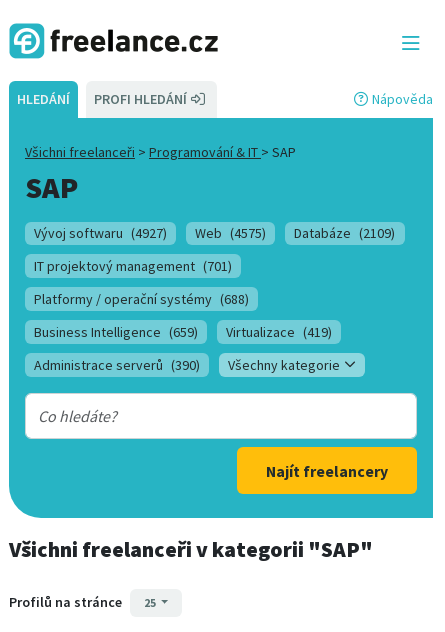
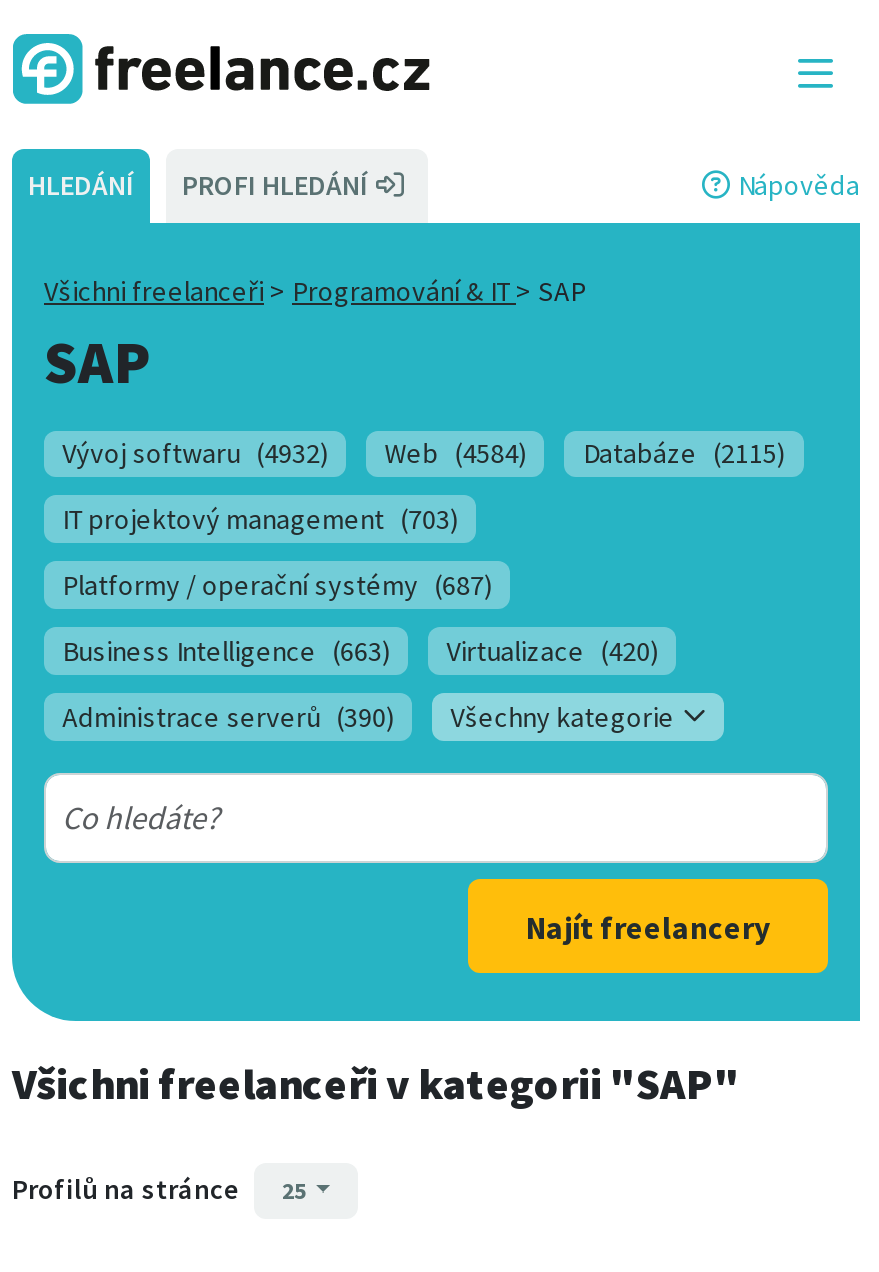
[34,224,167,242] Vývoj softwaru (4927) -> [62,436,328,472] Vývoj softwaru (4932)
[195,224,266,242] Web (4575) -> [385,436,527,472] Web (4584)
[294,224,395,242] Databáze (2109) -> [583,436,785,472] Databáze (2115)
[34,257,232,275] IT projektový management (701) -> [62,502,458,538] IT projektový management (703)
[34,290,249,308] Platformy / operační systémy (688) -> [62,567,492,603] Platformy / operační systémy (687)
[34,323,198,341] Business Intelligence (659) -> [62,633,390,669] Business Intelligence (663)
[226,323,332,341] Virtualizace (419) -> [447,633,659,669] Virtualizace (420)

